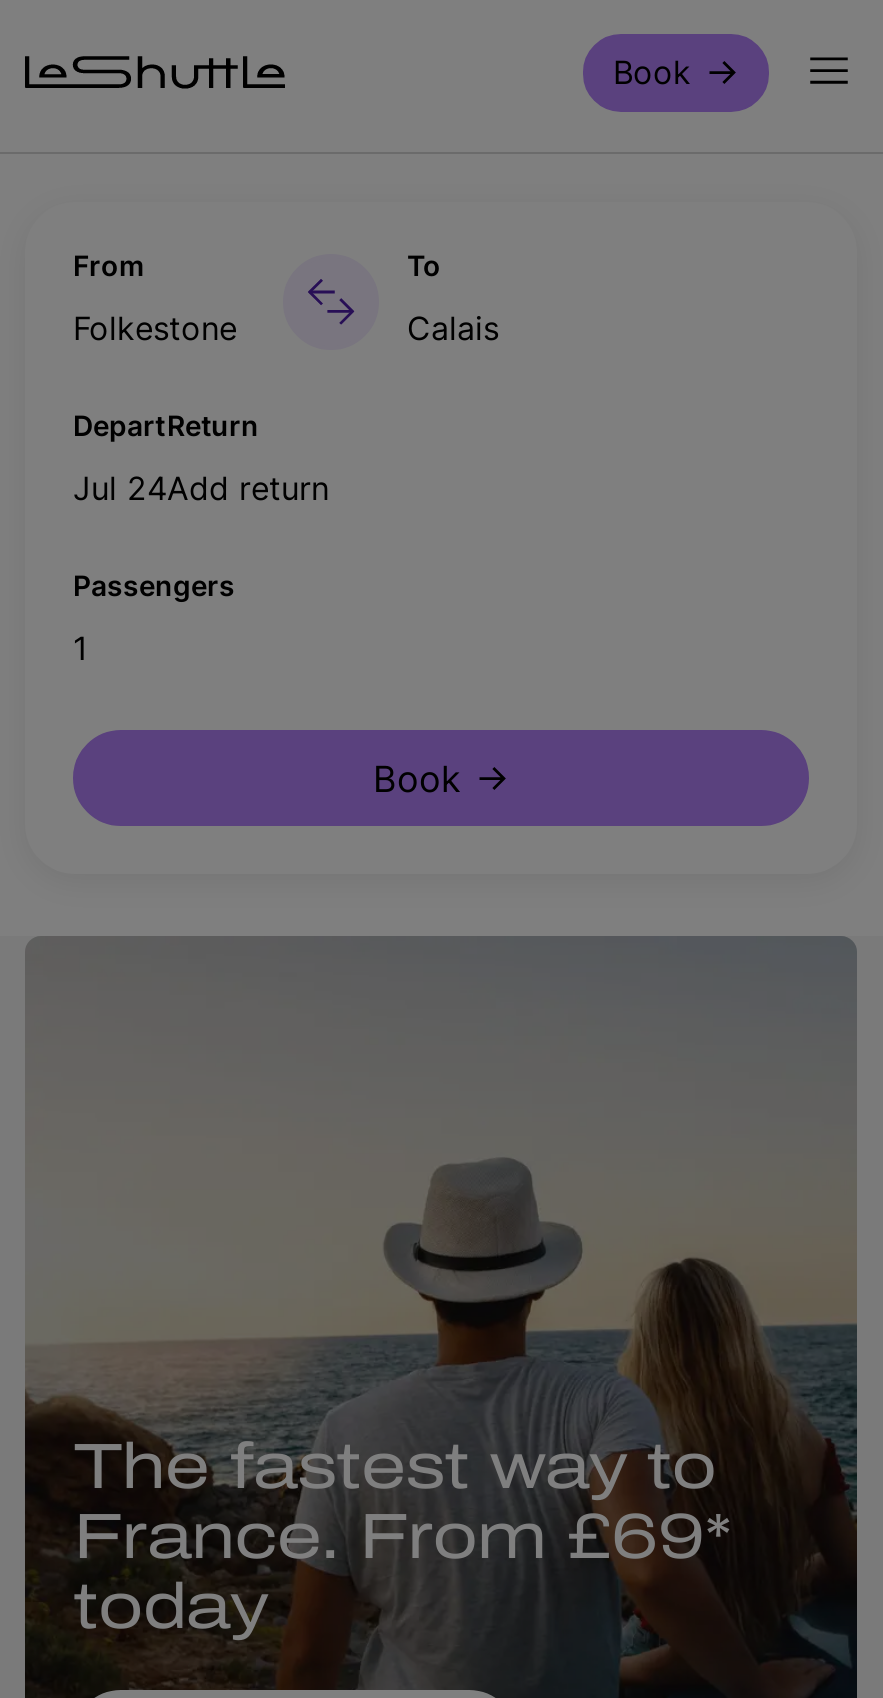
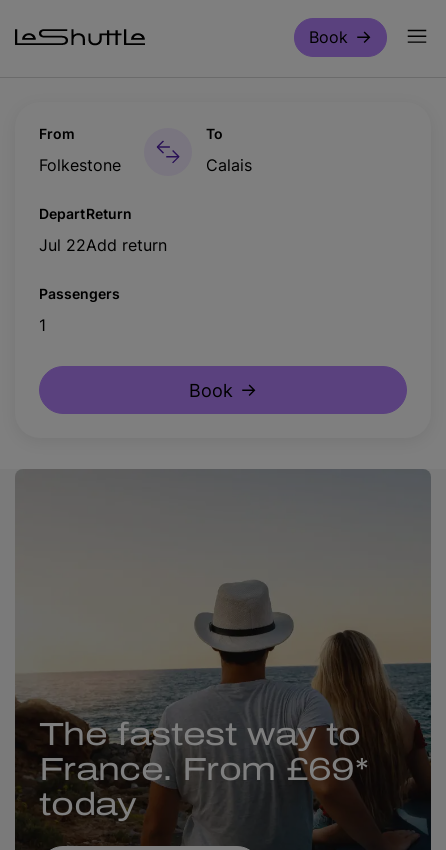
[73,468,329,508] Jul 24 Add return -> [39,235,167,255] Jul 22 Add return

